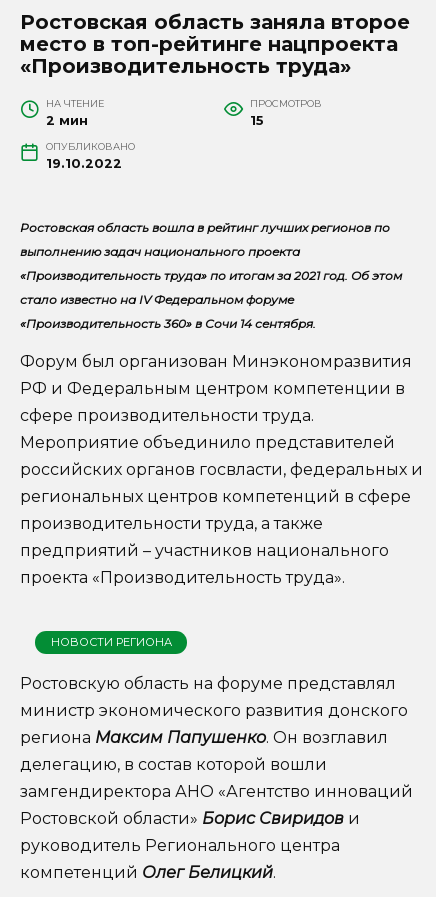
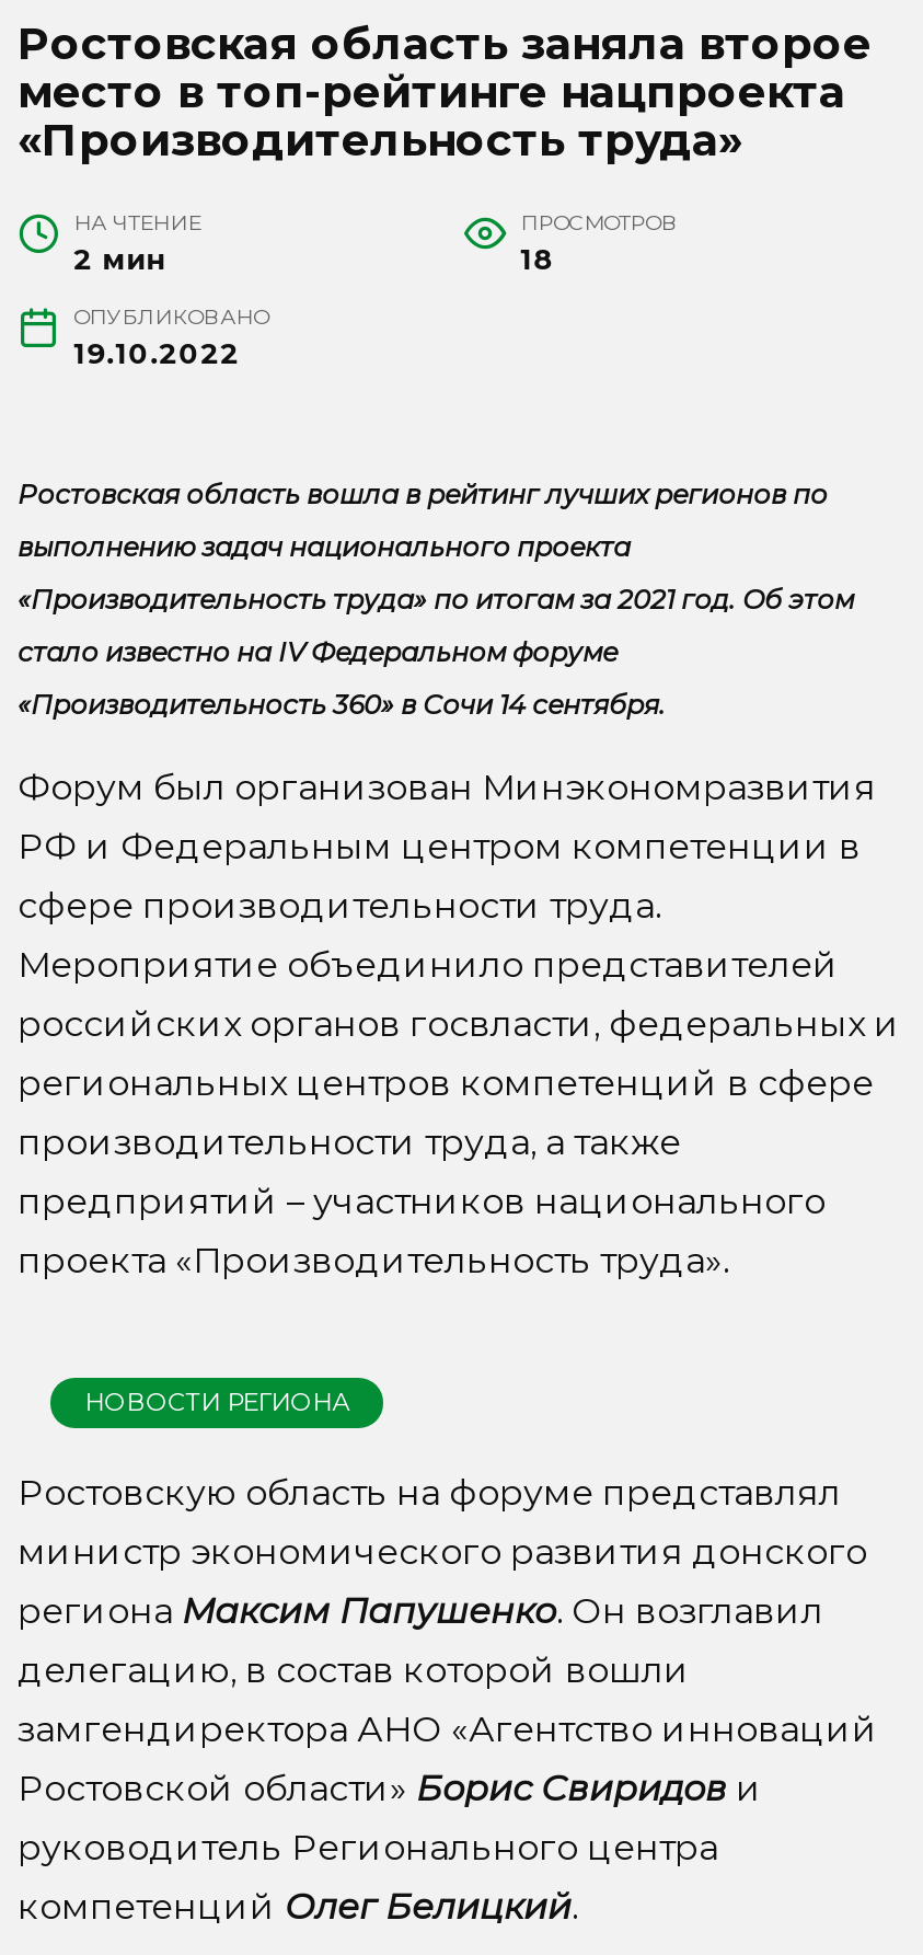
[250,113,264,128] 15 -> [520,242,555,275] 18

